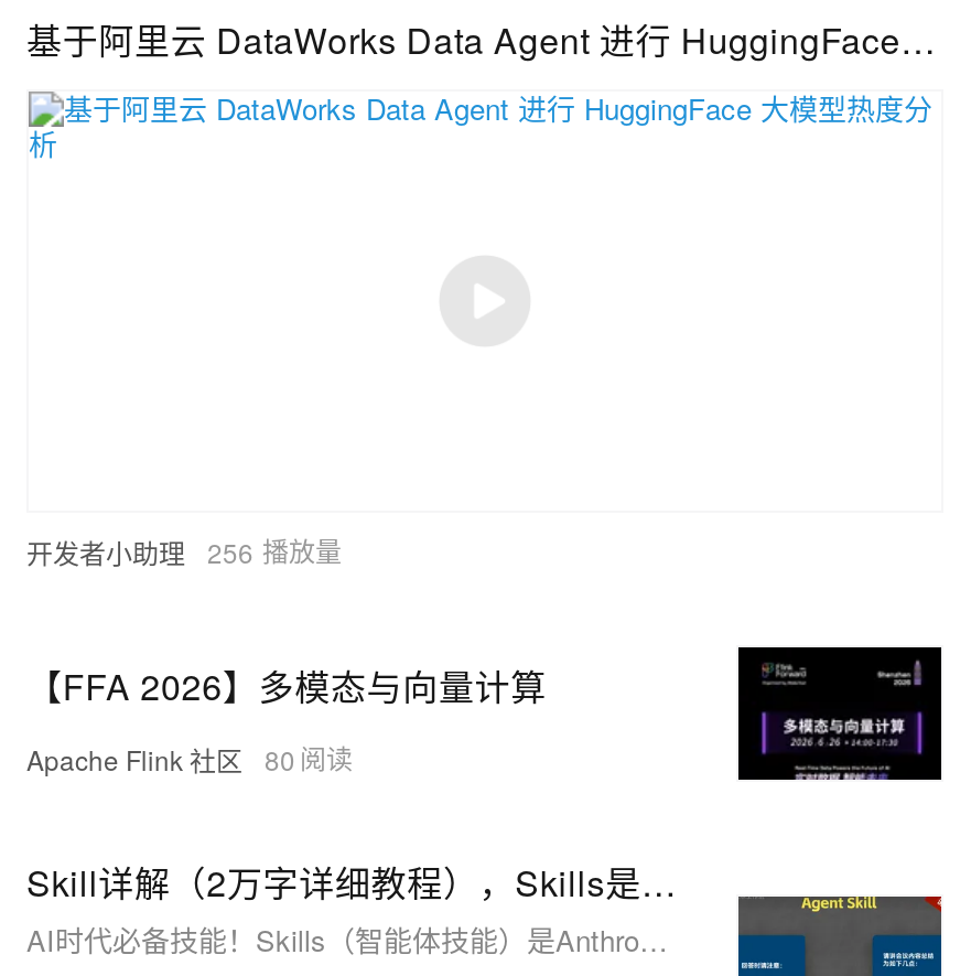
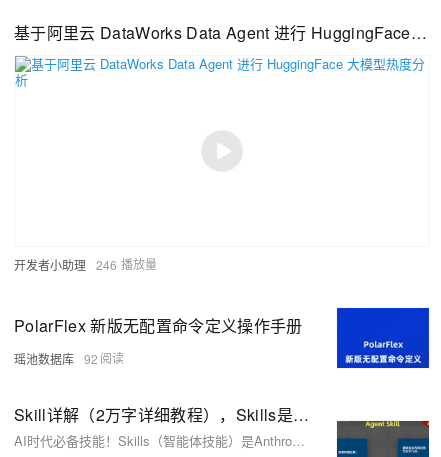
[26,533,253,570] 开发者小助理 256 -> [14,256,117,273] 开发者小助理 246
[736,645,943,782] [image] -> [336,307,430,369] [image]
[26,661,547,711] 【FFA 2026】多模态与向量计算 -> [14,314,303,337] PolarFlex 新版无配置命令定义操作手册
[26,740,295,777] Apache Flink 社区 80 -> [14,350,98,367] 瑶池数据库 92

